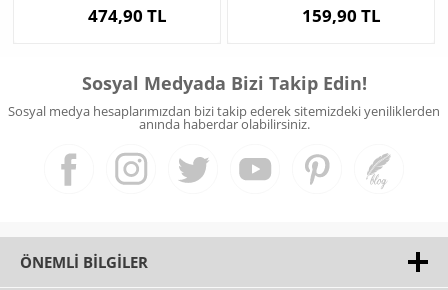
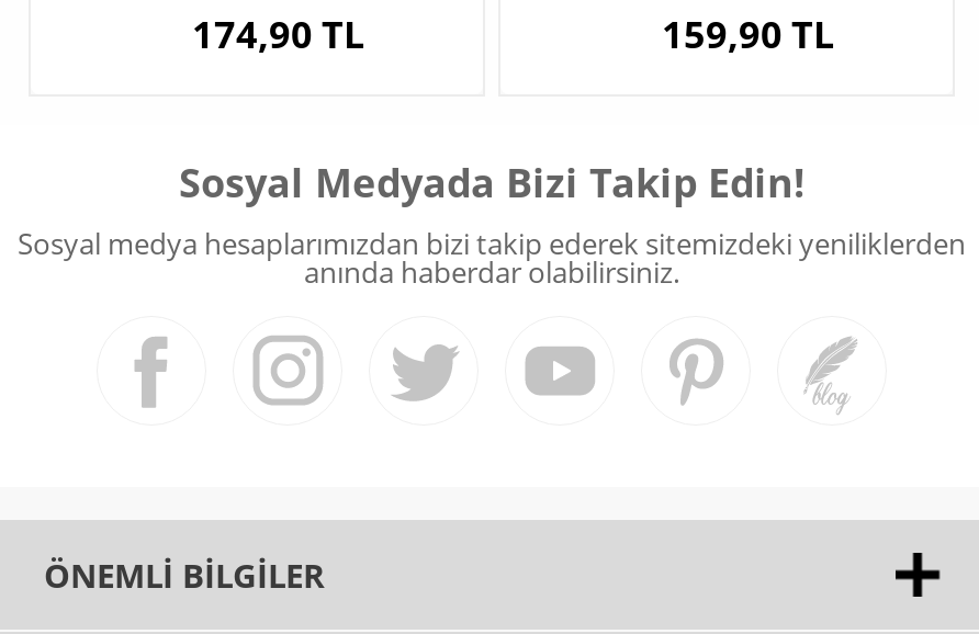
[87,4,166,27] 474,90 TL -> [192,9,365,60] 174,90 TL

